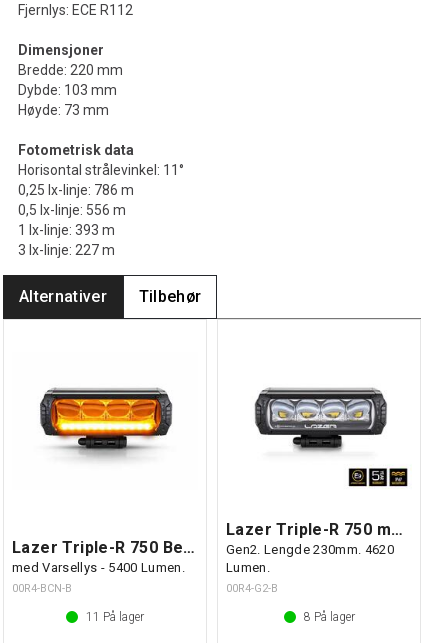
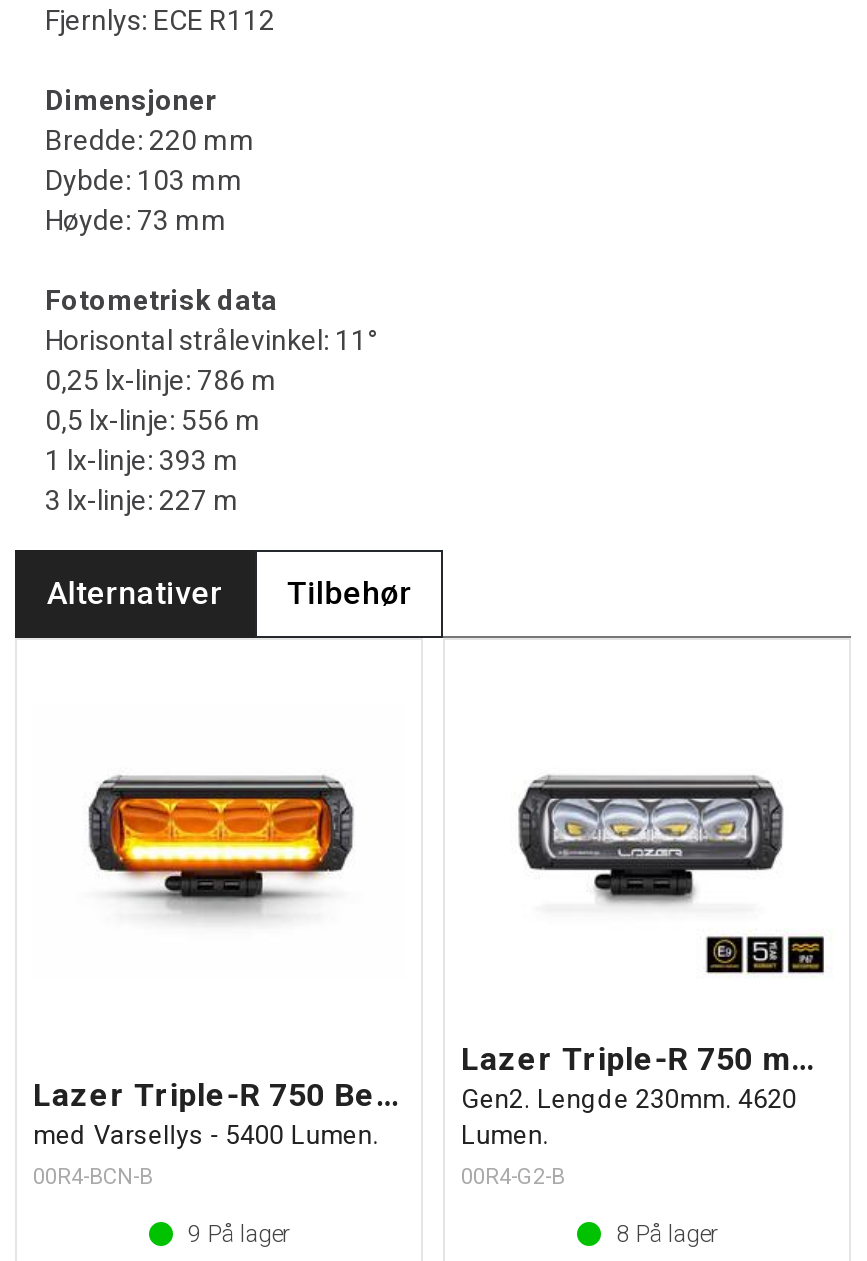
[86,610,144,624] 11 På lager -> [188,1220,290,1248] 9 På lager

